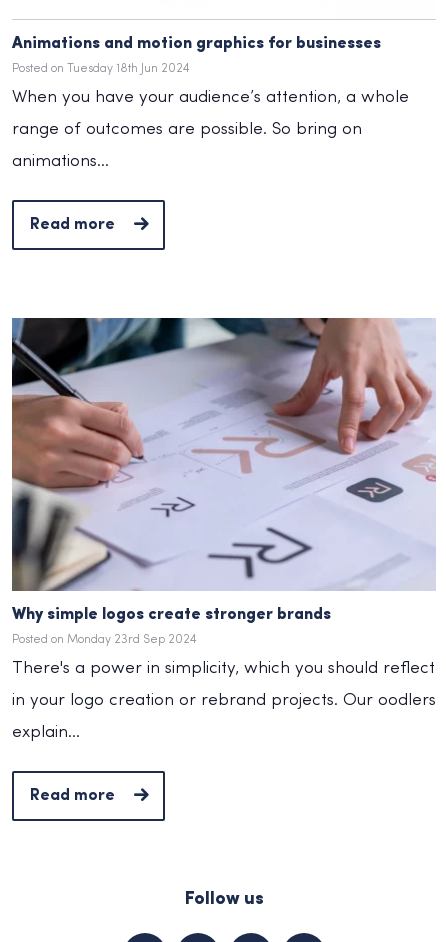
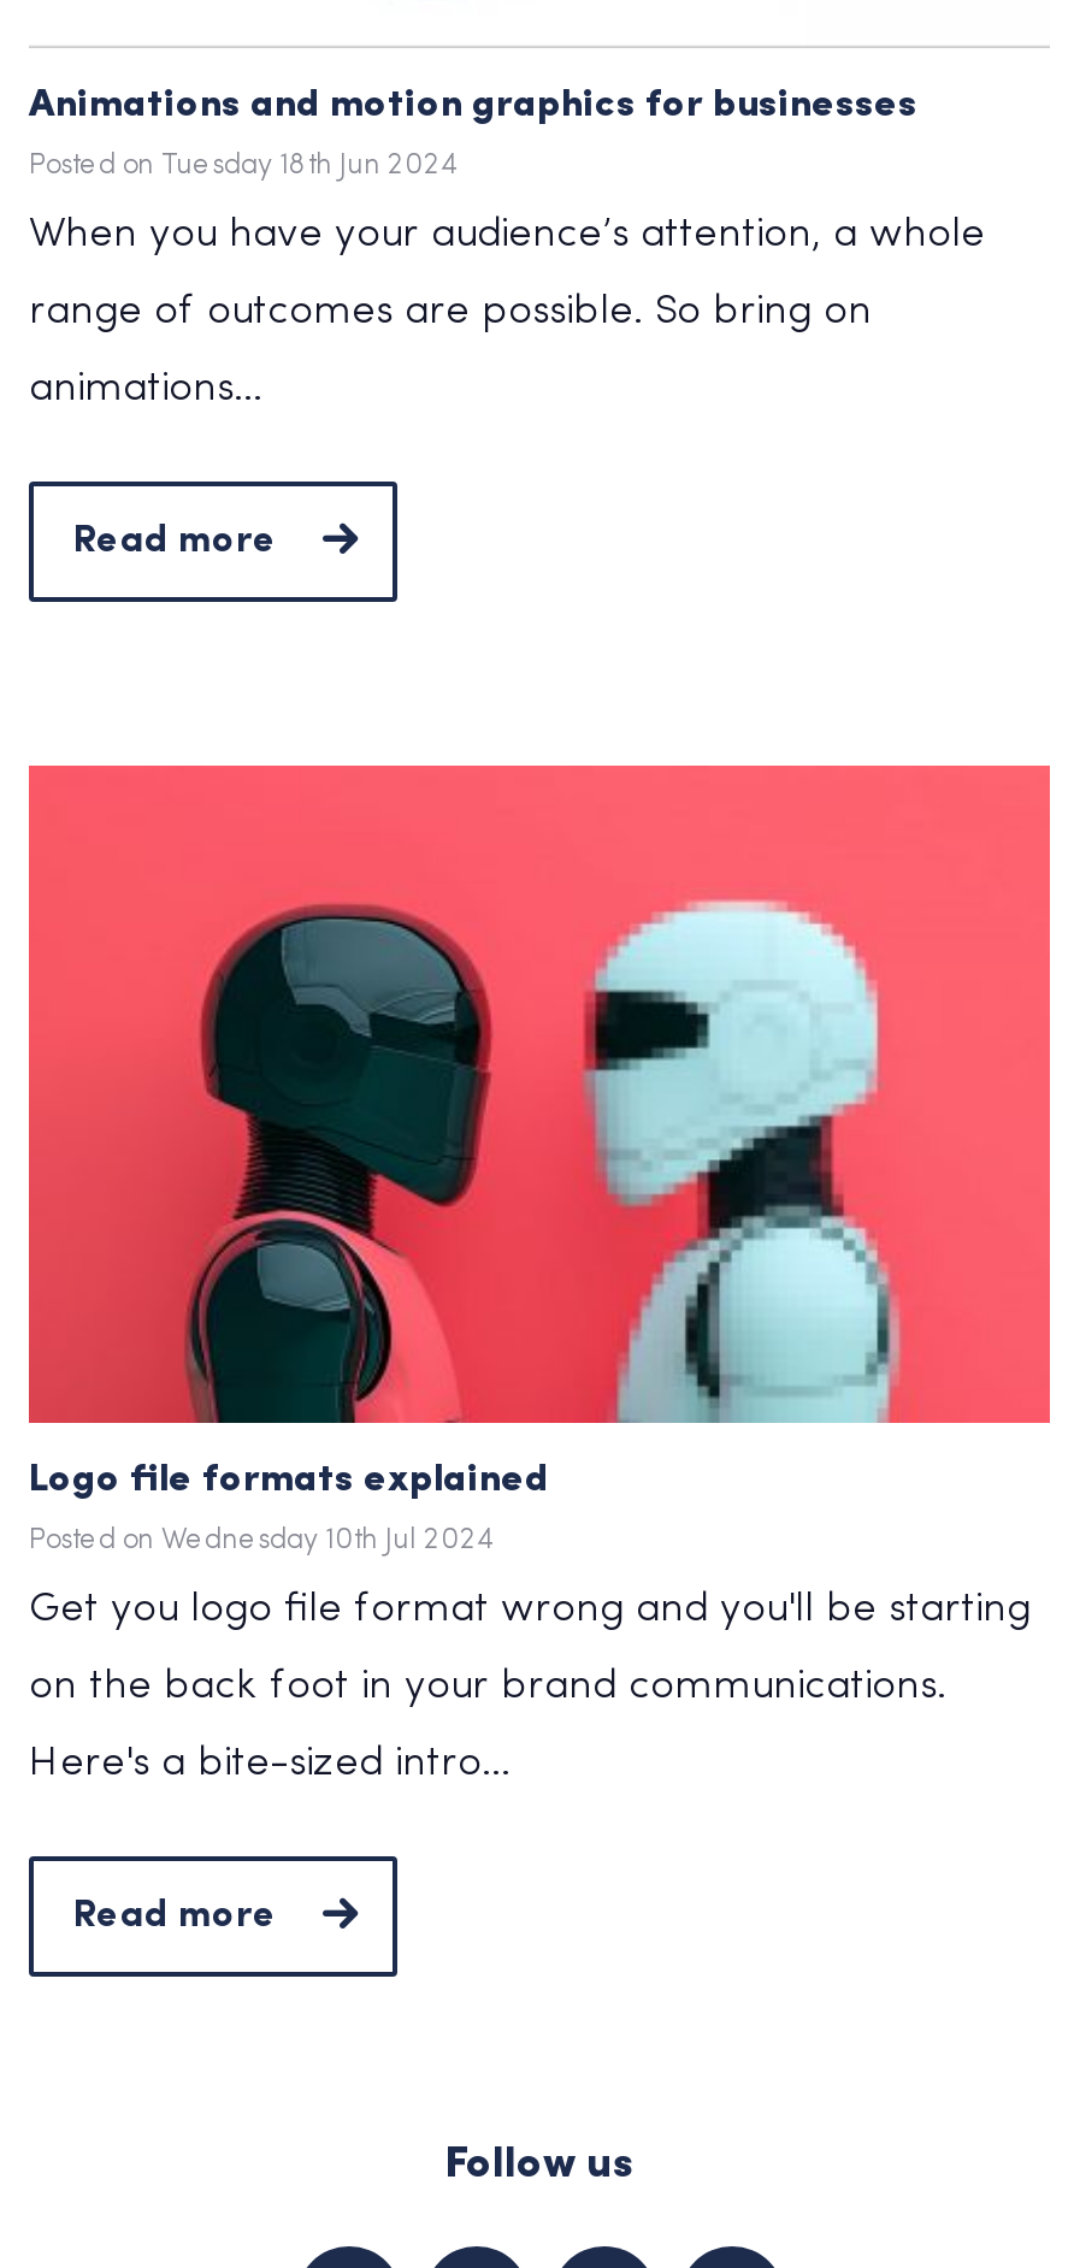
[11,317,436,623] [image] | Why simple logos create stronger brands -> [26,763,1052,1499] [image] | Logo file formats explained
[12,634,197,646] Posted on Monday 23rd Sep 2024 -> [29,1526,494,1555] Posted on Wednesday 10th Jul 2024
[12,660,435,677] There's a power in simplicity, which you should reflect -> [29,1588,1031,1629] Get you logo file format wrong and you'll be starting
[12,692,436,709] in your logo creation or rebrand projects. Our oodlers -> [29,1665,946,1706] on the back foot in your brand communications.
[12,724,80,741] explain... -> [29,1742,511,1783] Here's a bite-sized intro...

